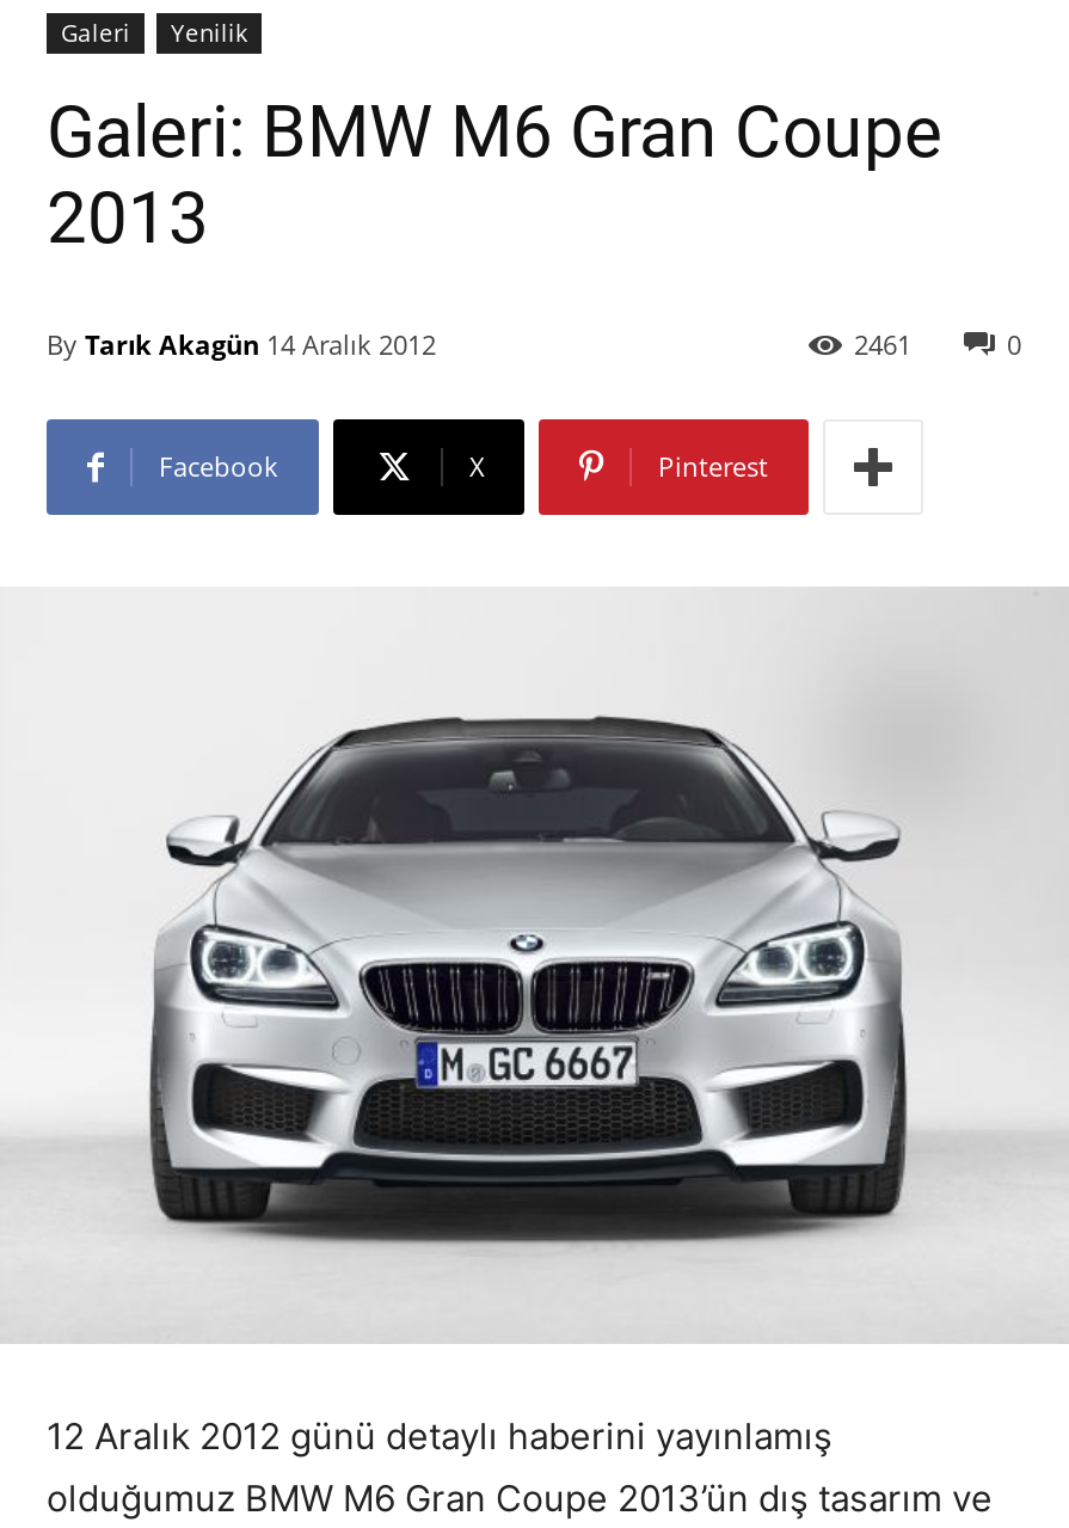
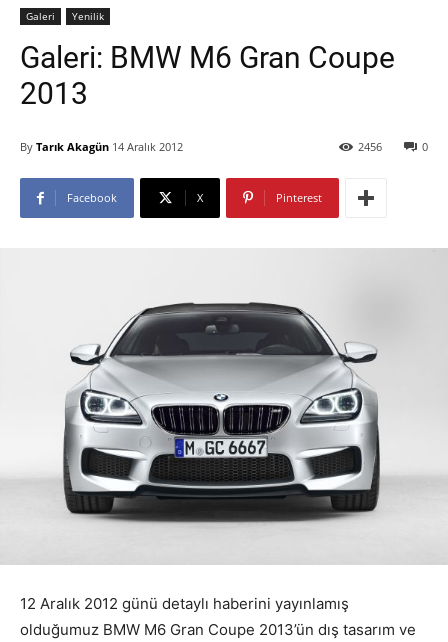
[854,326,911,362] 2461 -> [358,139,382,154] 2456

